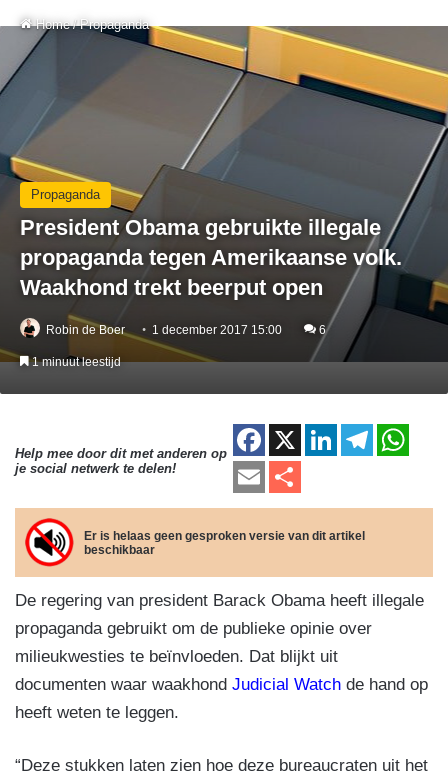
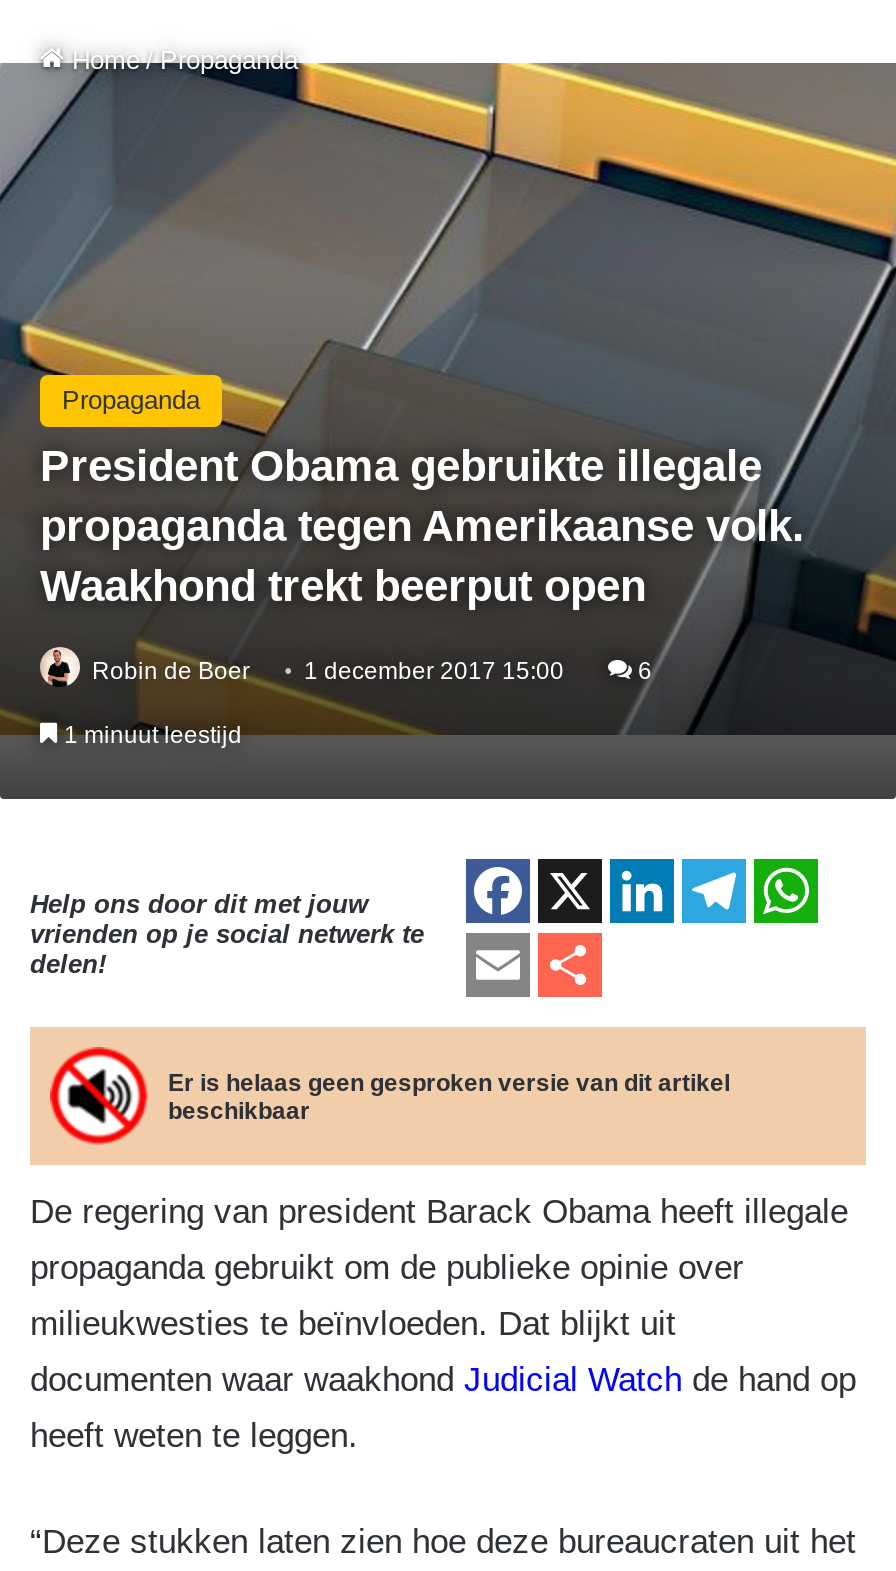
[15,446,227,476] Help mee door dit met anderen op | je social netwerk te delen! -> [30,888,424,978] Help ons door dit met jouw | vrienden op je social netwerk te | delen!

